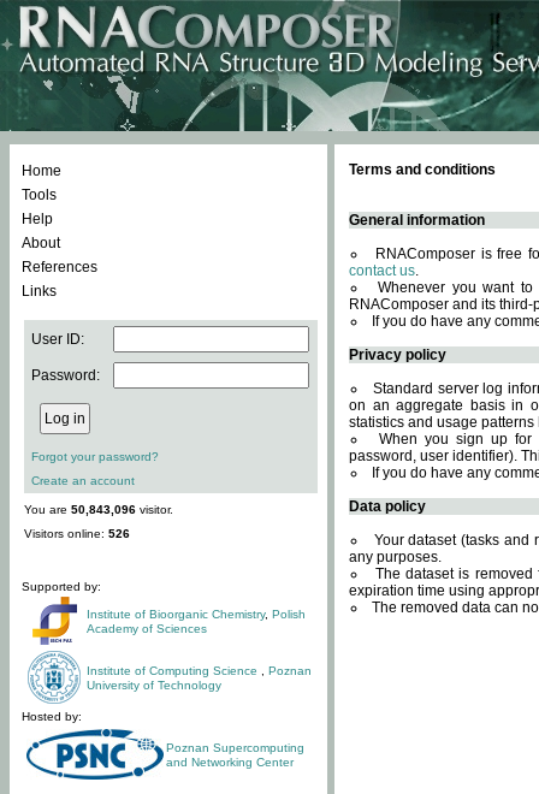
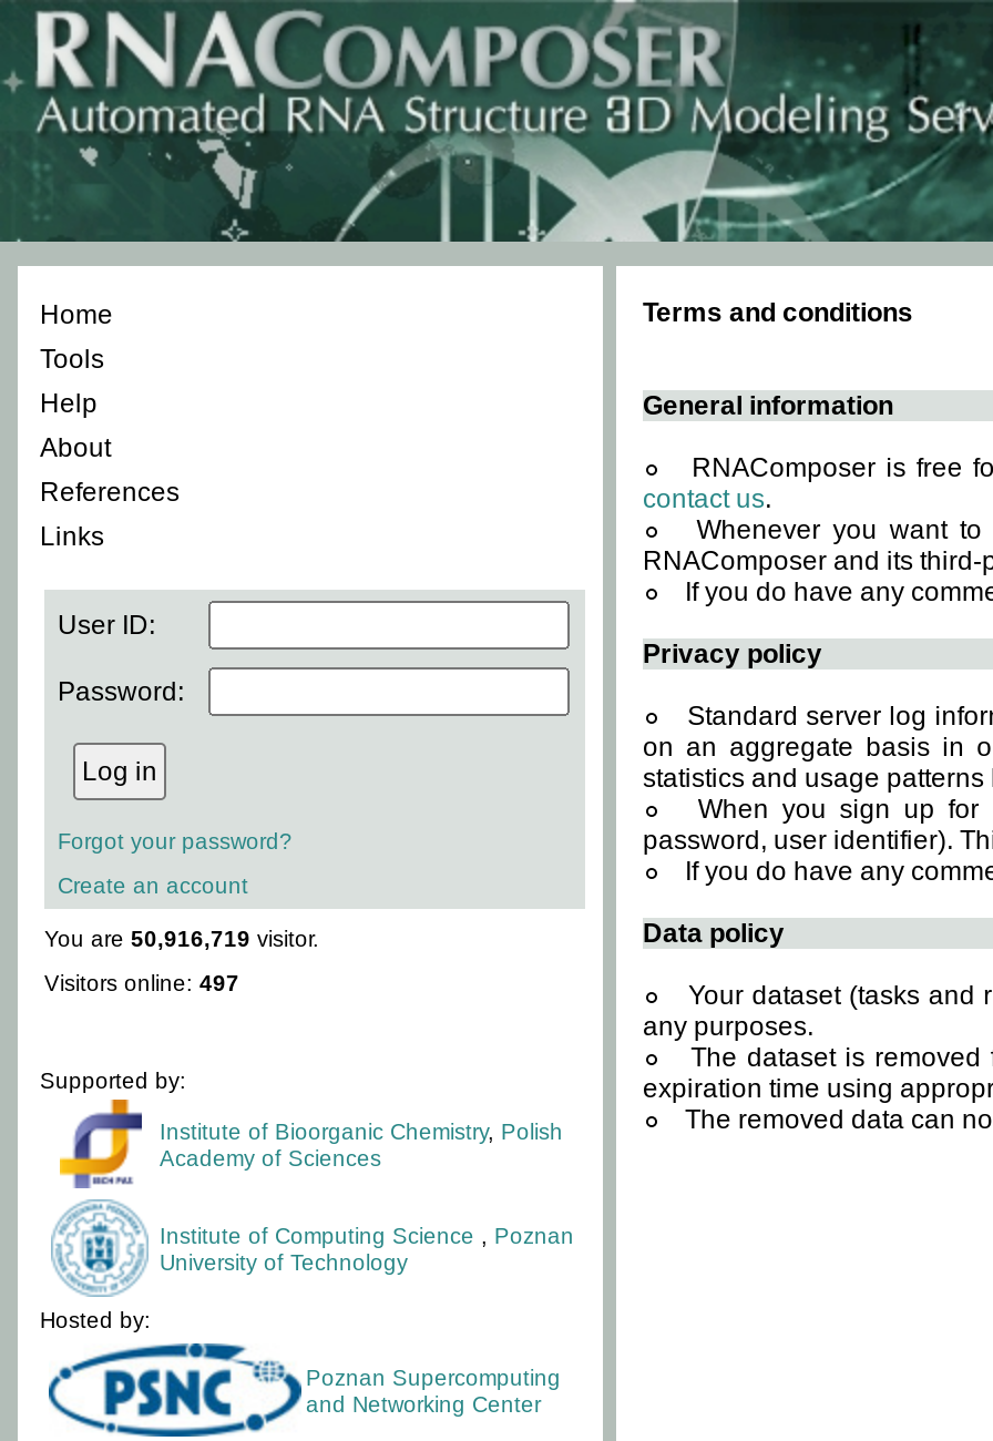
[24,503,173,516] You are 50,843,096 visitor. -> [44,927,319,951] You are 50,916,719 visitor.
[24,527,130,540] Visitors online: 526 -> [44,971,239,995] Visitors online: 497

